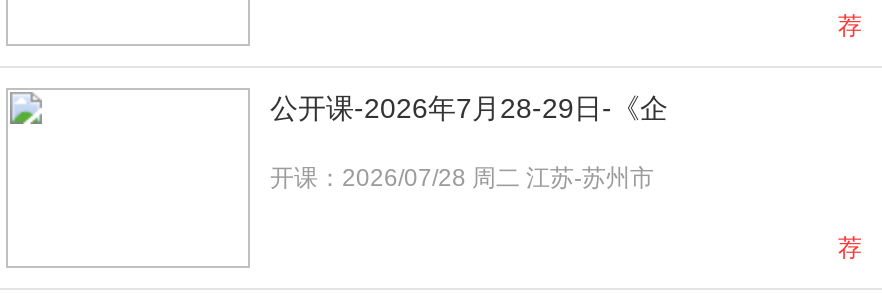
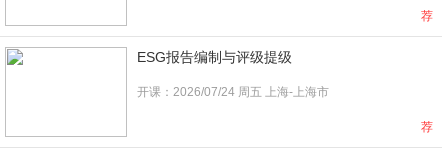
[270,92,668,124] 公开课-2026年7月28-29日-《企 -> [137,49,292,65] ESG报告编制与评级提级
[270,164,654,192] 开课：2026/07/28 周二 江苏-苏州市 -> [137,85,329,99] 开课：2026/07/24 周五 上海-上海市

